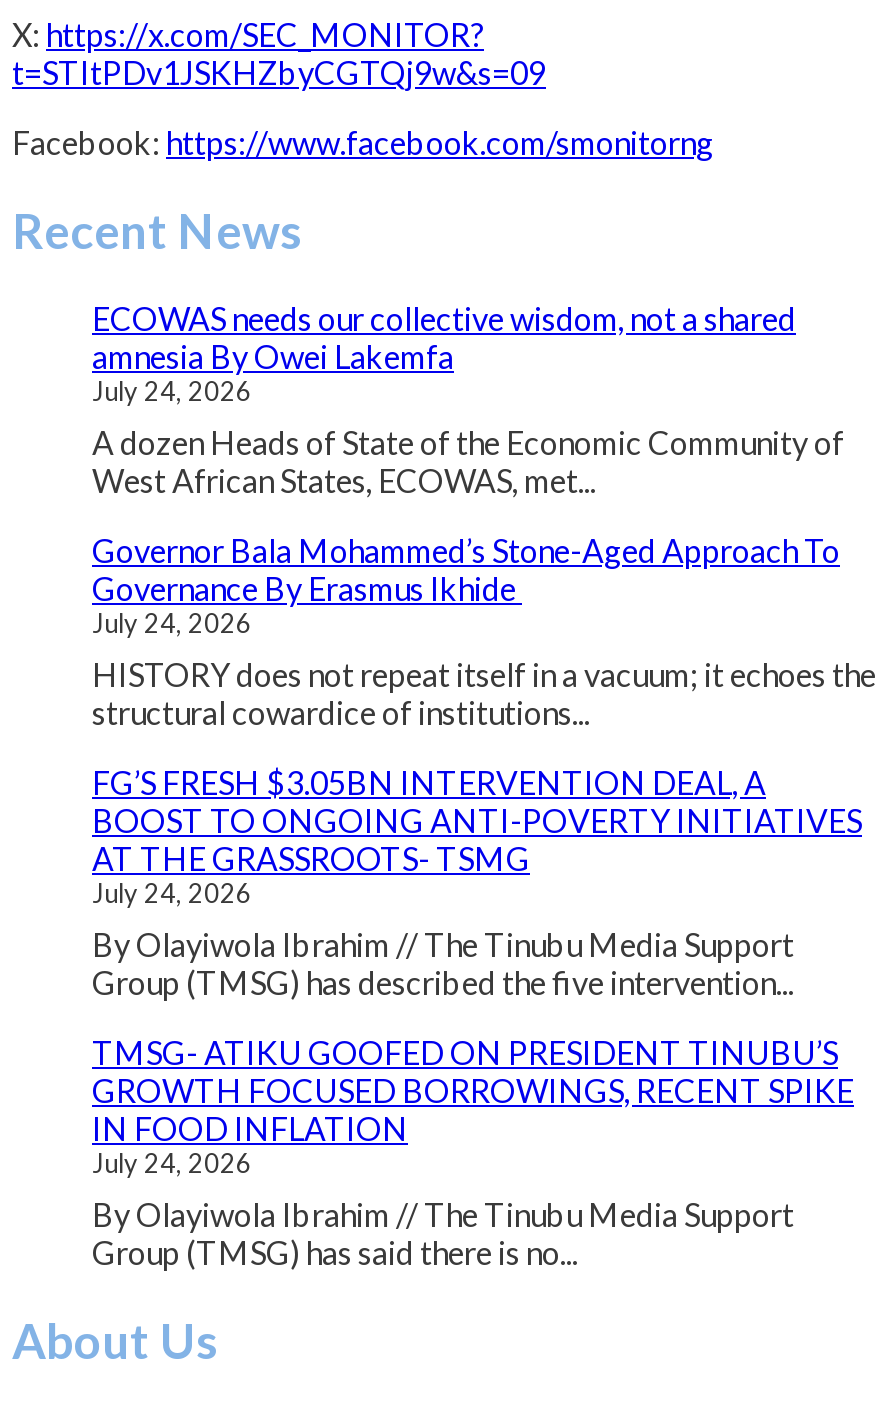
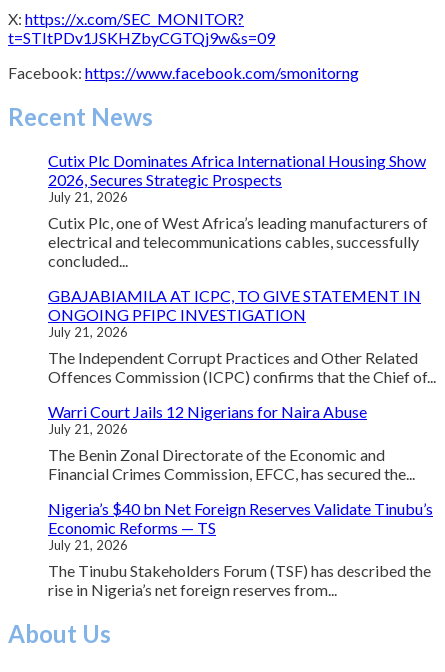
[92,299,844,499] ECOWAS needs our collective wisdom, not a shared | amnesia By Owei Lakemfa | July 24, 2026 | A dozen Heads of State of the Economic Community of | West African States, ECOWAS, met... -> [48,151,428,270] Cutix Plc Dominates Africa International Housing Show | 2026, Secures Strategic Prospects | July 21, 2026 | Cutix Plc, one of West Africa’s leading manufacturers of | electrical and telecommunications cables, successfully | concluded...
[92,531,876,731] Governor Bala Mohammed’s Stone-Aged Approach To | Governance By Erasmus Ikhide | July 24, 2026 | HISTORY does not repeat itself in a vacuum; it echoes the | structural cowardice of institutions... -> [48,286,436,386] GBAJABIAMILA AT ICPC, TO GIVE STATEMENT IN | ONGOING PFIPC INVESTIGATION | July 21, 2026 | The Independent Corrupt Practices and Other Related | Offences Commission (ICPC) confirms that the Chief of...
[92,763,862,1001] FG’S FRESH $3.05BN INTERVENTION DEAL, A | BOOST TO ONGOING ANTI-POVERTY INITIATIVES | AT THE GRASSROOTS- TSMG | July 24, 2026 | By Olayiwola Ibrahim // The Tinubu Media Support | Group (TMSG) has described the five intervention... -> [48,402,415,483] Warri Court Jails 12 Nigerians for Naira Abuse | July 21, 2026 | The Benin Zonal Directorate of the Economic and | Financial Crimes Commission, EFCC, has secured the...
[92,1033,854,1271] TMSG- ATIKU GOOFED ON PRESIDENT TINUBU’S | GROWTH FOCUSED BORROWINGS, RECENT SPIKE | IN FOOD INFLATION | July 24, 2026 | By Olayiwola Ibrahim // The Tinubu Media Support | Group (TMSG) has said there is no... -> [48,499,433,599] Nigeria’s $40 bn Net Foreign Reserves Validate Tinubu’s | Economic Reforms — TS | July 21, 2026 | The Tinubu Stakeholders Forum (TSF) has described the | rise in Nigeria’s net foreign reserves from...

